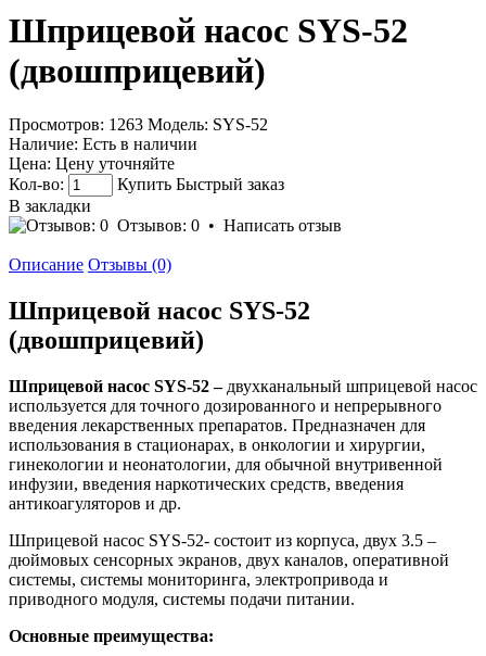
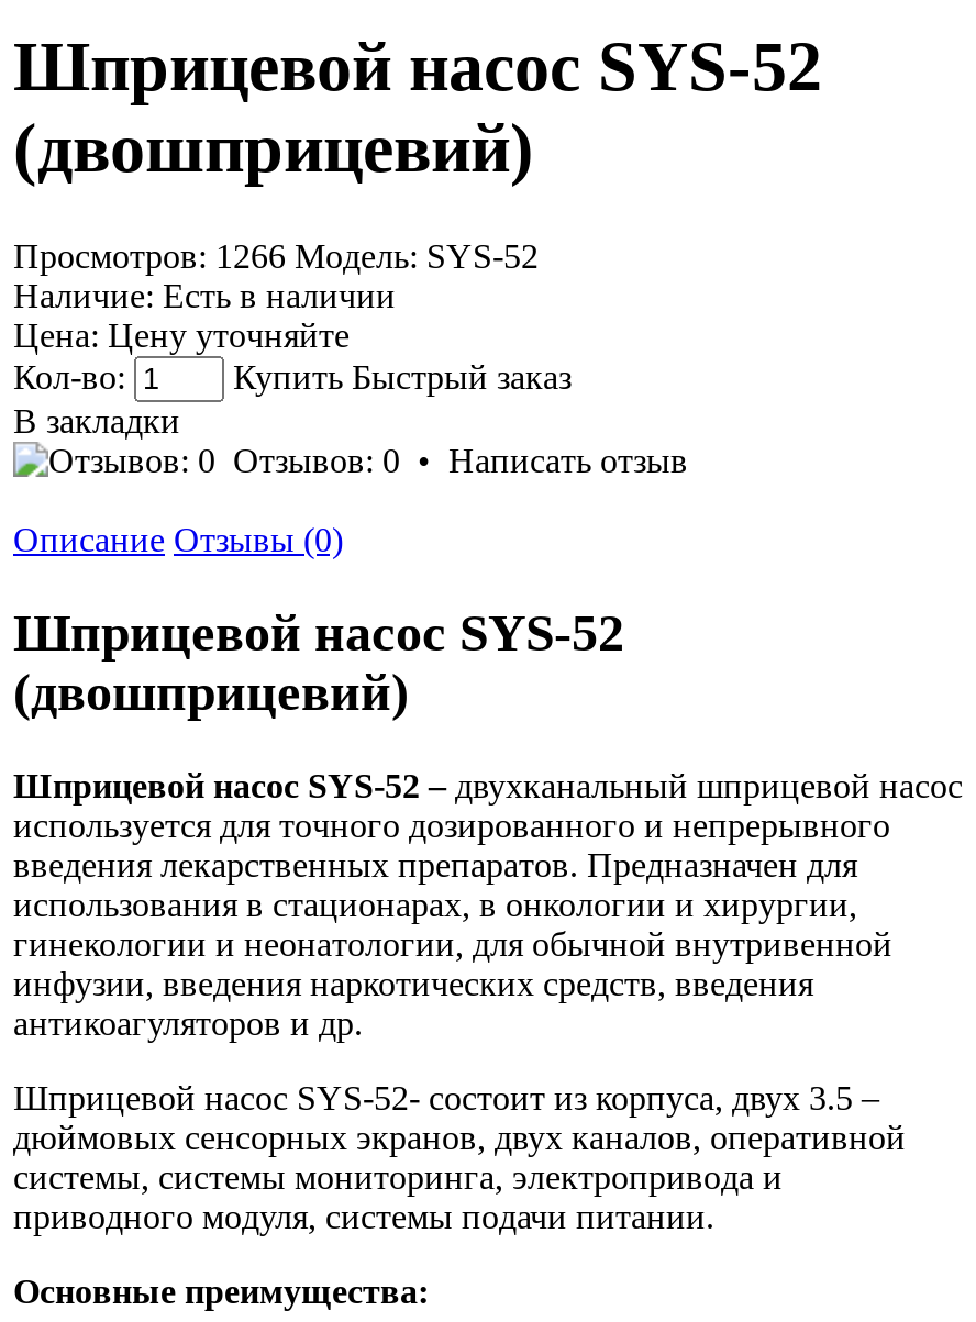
[9,115,268,133] Просмотров: 1263 Модель: SYS-52 -> [13,237,539,275] Просмотров: 1266 Модель: SYS-52

